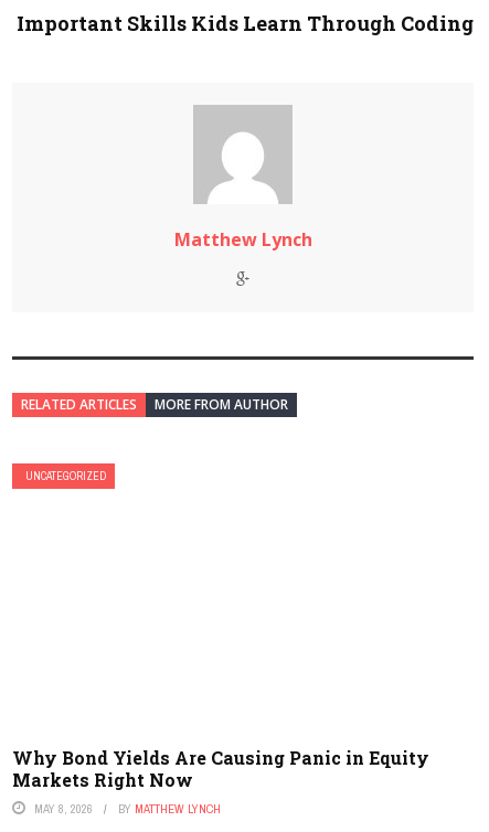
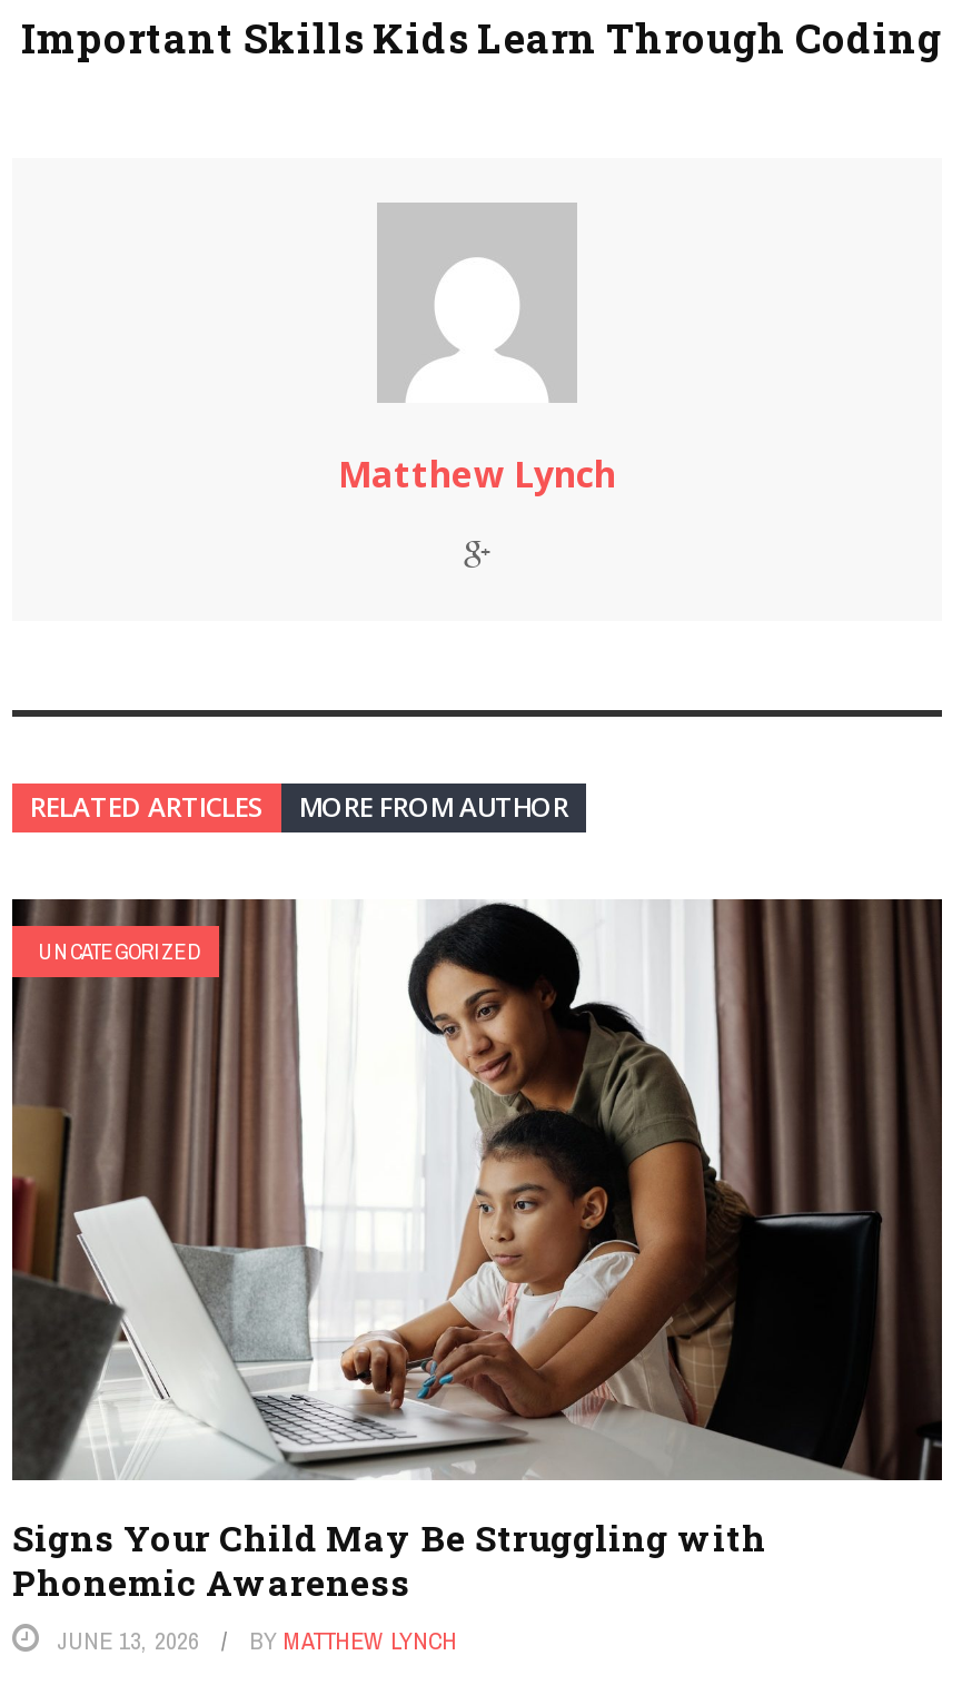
none -> [10,897,944,1482] [image]
[12,746,429,817] Why Bond Yields Are Causing Panic in Equity | Markets Right Now | MAY 8, 2026 -> [12,1514,766,1657] Signs Your Child May Be Struggling with | Phonemic Awareness | JUNE 13, 2026

